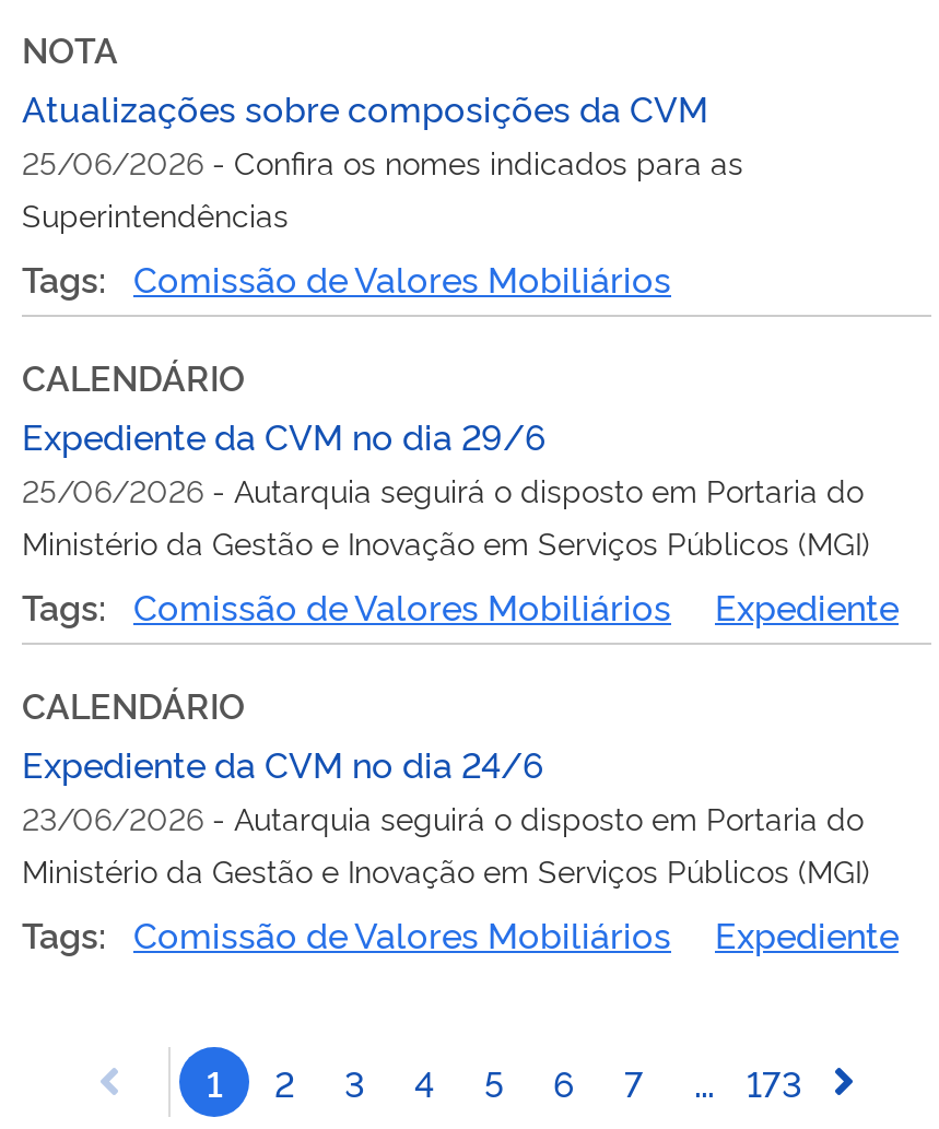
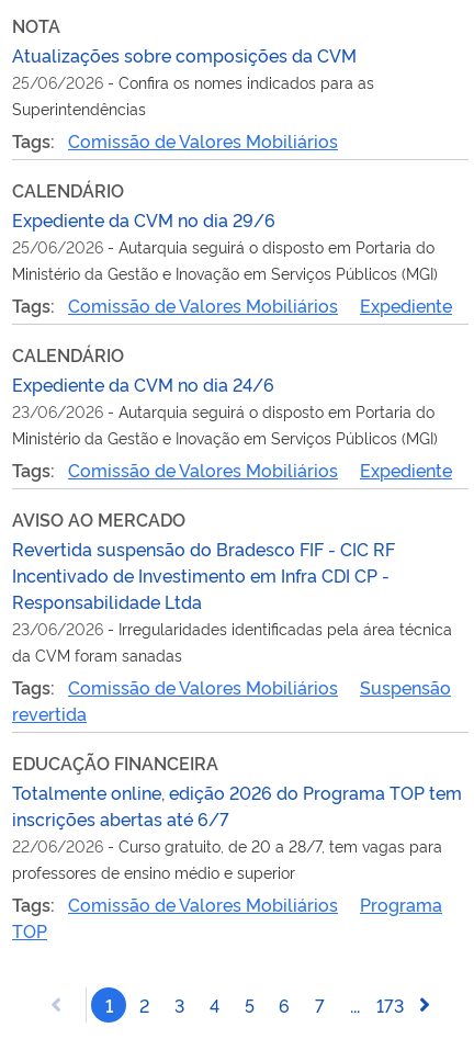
none -> [12,507,462,943] AVISO AO MERCADO | Revertida suspensão do Bradesco FIF - CIC RF | Incentivado de Investimento em Infra CDI CP - | Responsabilidade Ltda | 23/06/2026 - Irregularidades identificadas pela área técnica | da CVM foram sanadas | Tags: Comissão de Valores Mobiliários | Suspensão | revertida | EDUCAÇÃO FINANCEIRA | Totalmente online, edição 2026 do Programa TOP tem | inscrições abertas até 6/7 | 22/06/2026 - Curso gratuito, de 20 a 28/7, tem vagas para | professores de ensino médio e superior | Tags: Comissão de Valores Mobiliários | Programa | TOP

